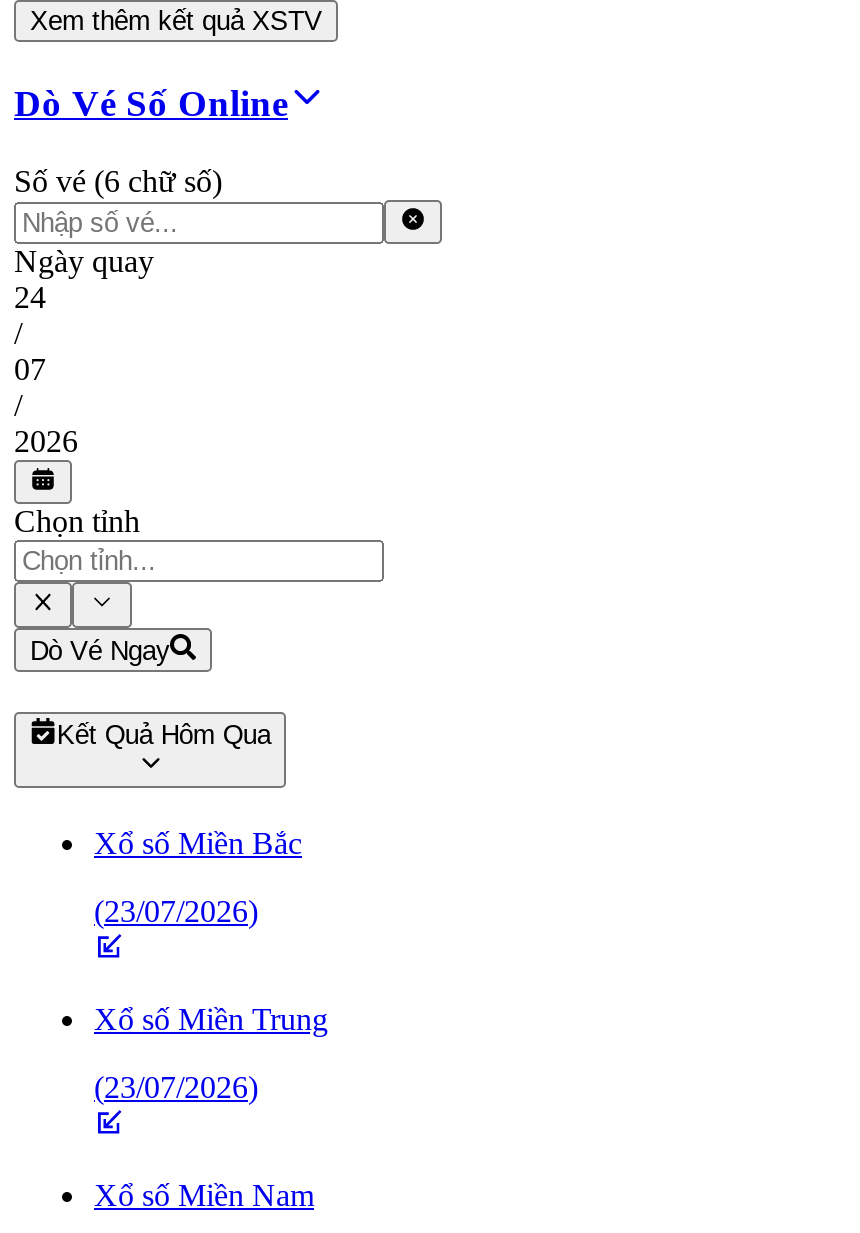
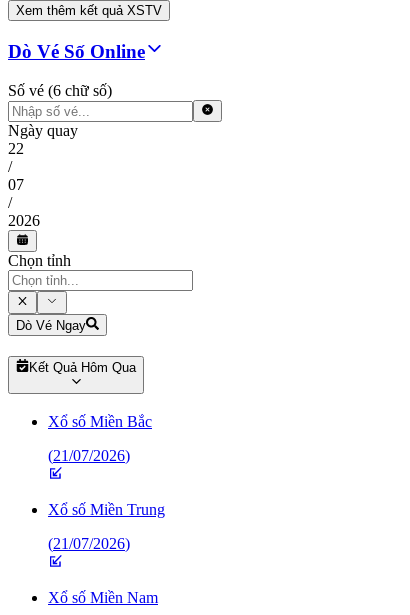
[14,280,46,314] 24 -> [8,140,24,157] 22
[94,894,258,928] (23/07/2026) -> [48,447,130,464] (21/07/2026)
[94,1070,258,1104] (23/07/2026) -> [48,535,130,552] (21/07/2026)

